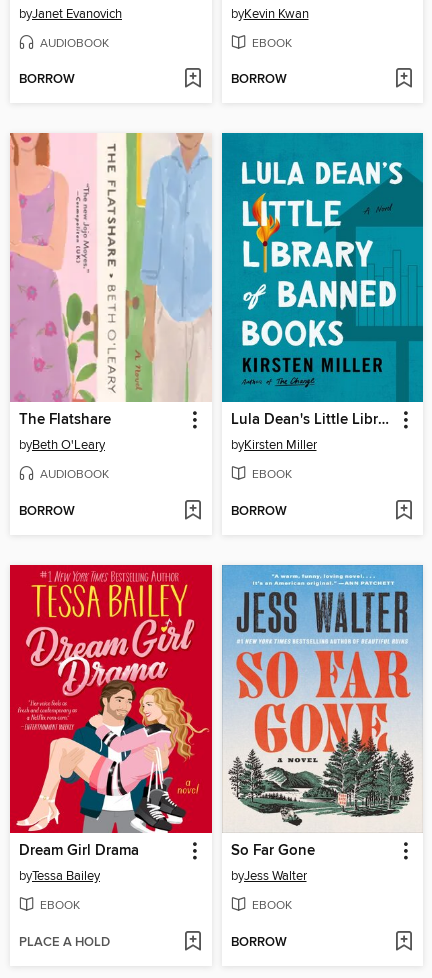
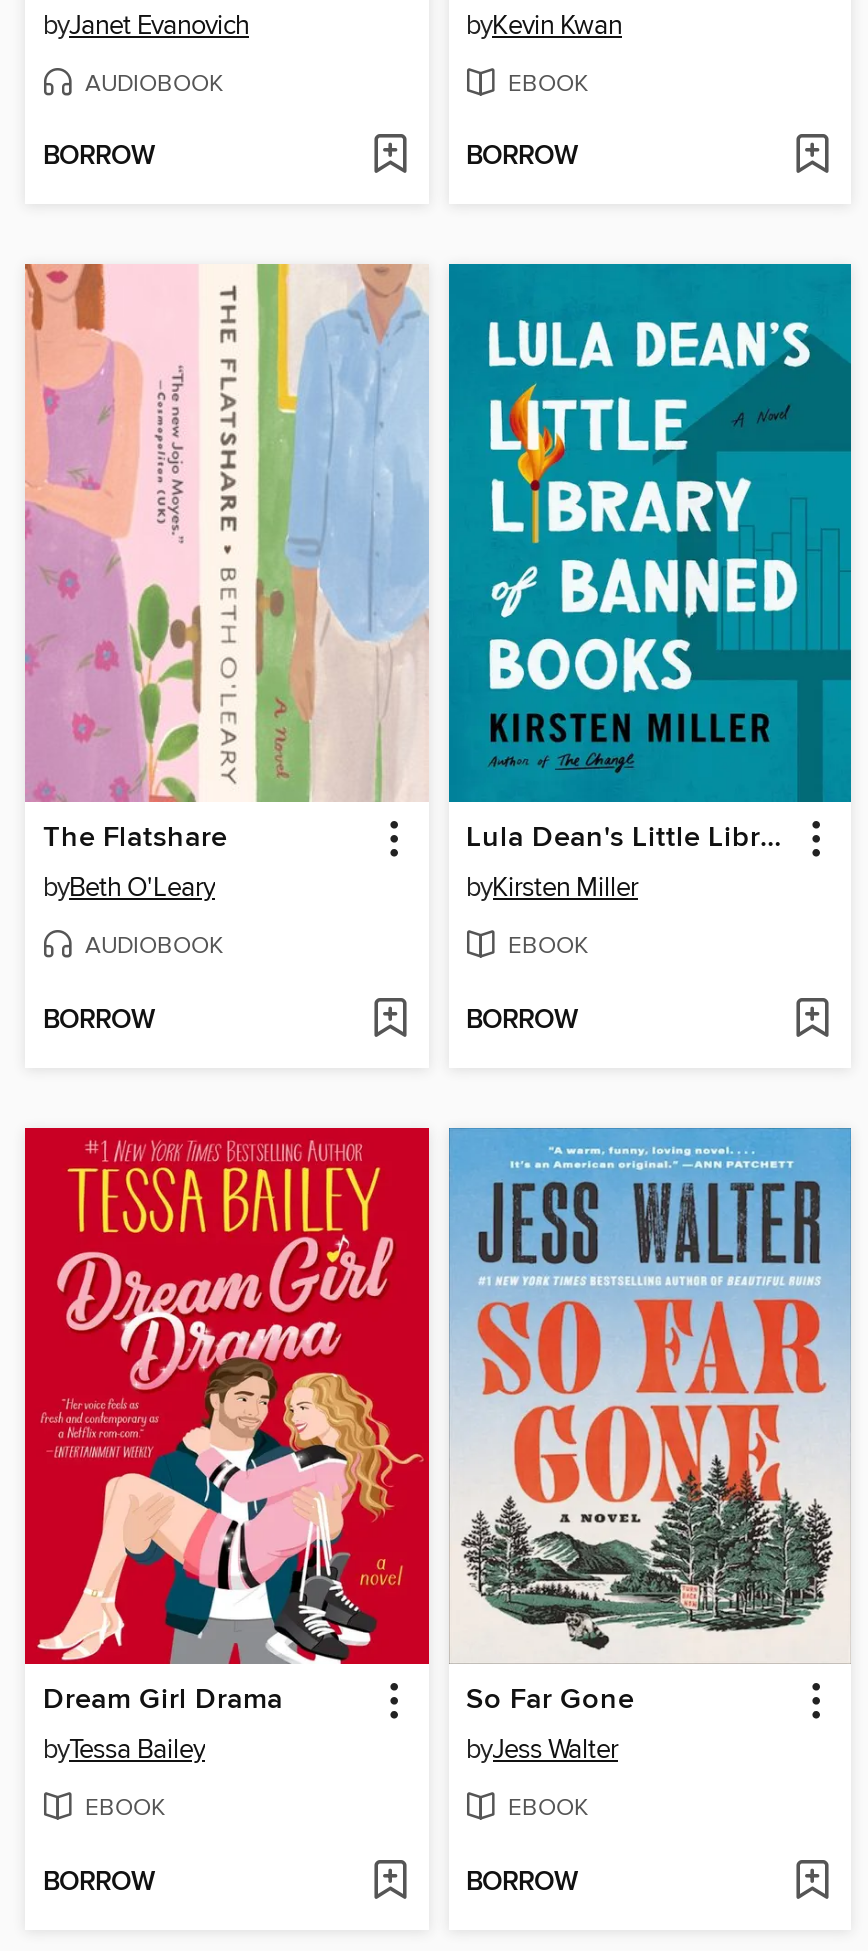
[19,934,110,951] PLACE A HOLD -> [43,1866,155,1900] BORROW

